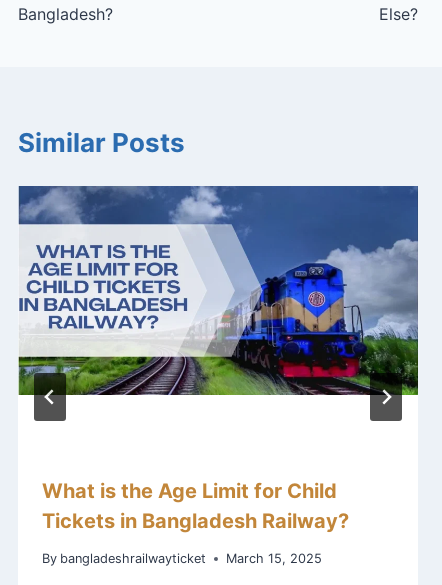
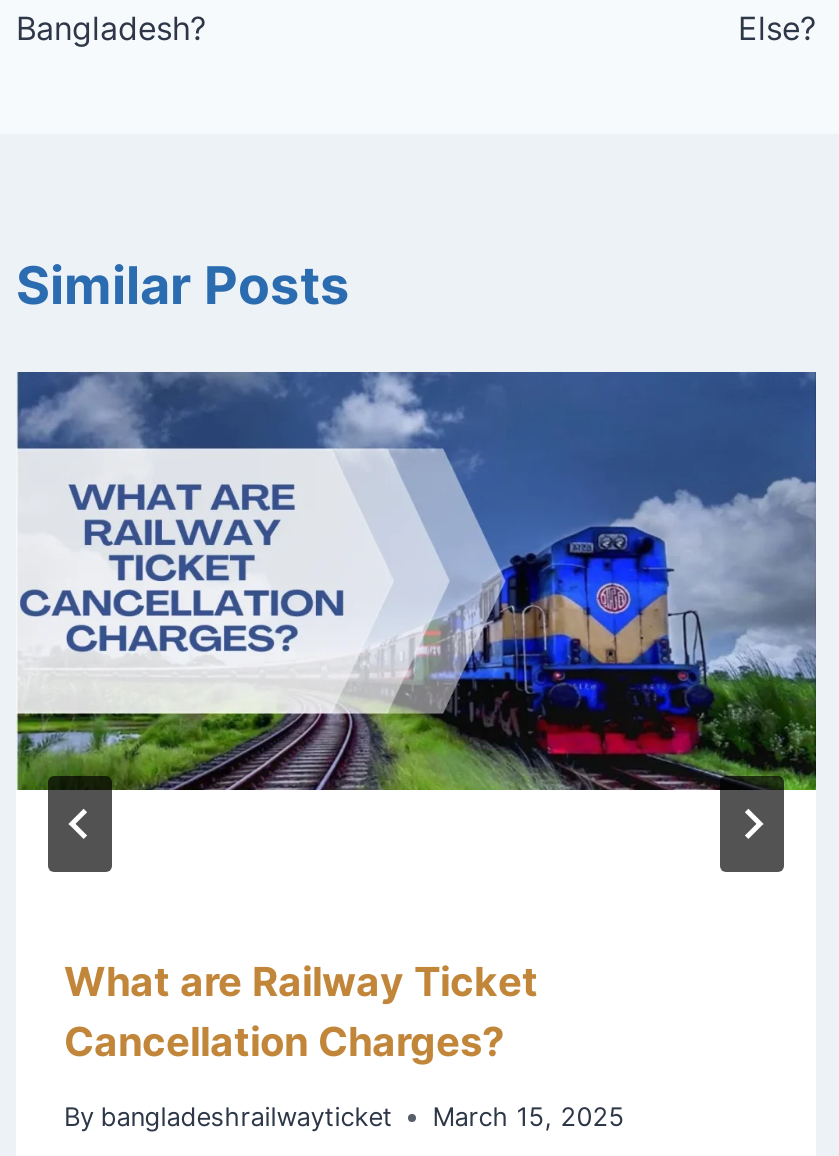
[18,242,188,330] [image] -> [18,482,354,656] [image]
[34,373,66,436] [image] -> [46,746,114,874] [image]
[370,374,402,436] [image] -> [718,750,786,874] [image]
[42,479,349,533] What is the Age Limit for Child | Tickets in Bangladesh Railway? -> [64,959,538,1067] What are Railway Ticket | Cancellation Charges?

